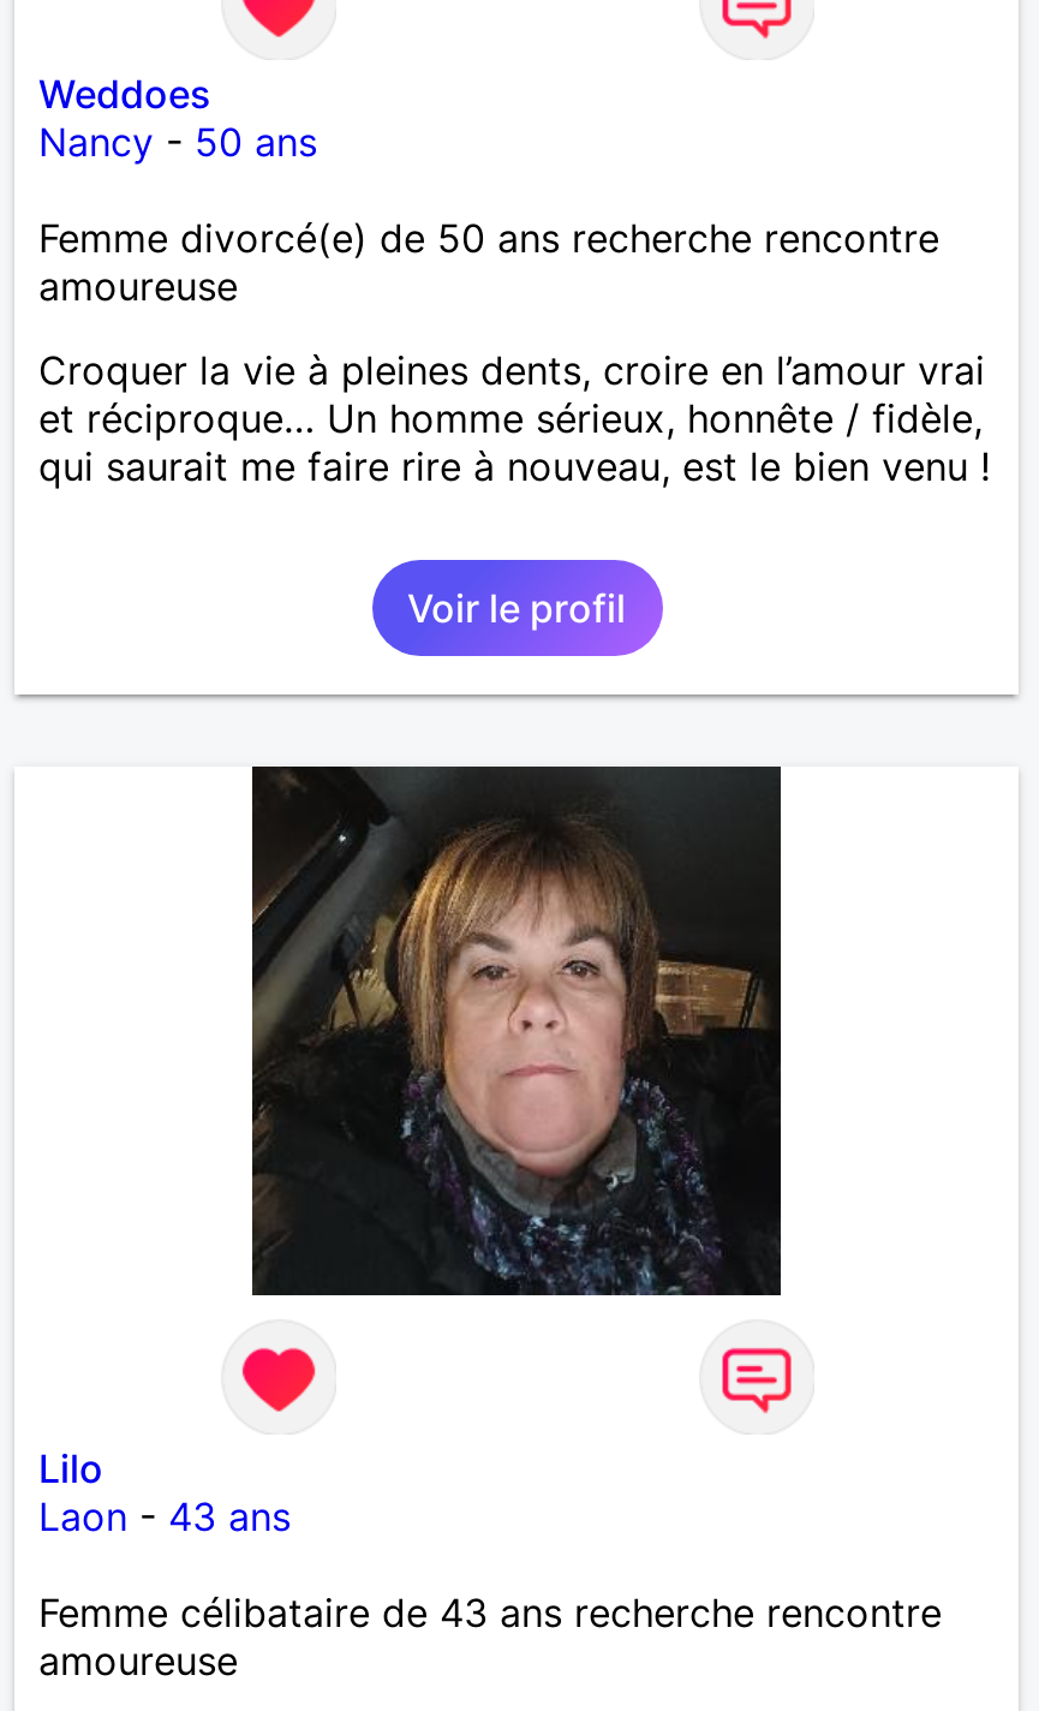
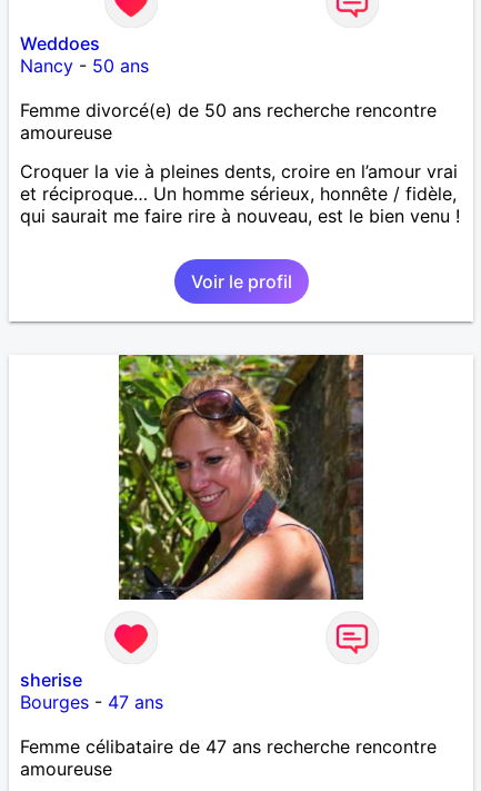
[250,764,783,1298] [image] -> [118,354,364,601] [image]
[38,1444,291,1540] Lilo | Laon - 43 ans -> [20,669,163,713] sherise | Bourges - 47 ans
[38,1588,942,1636] Femme célibataire de 43 ans recherche rencontre -> [20,735,437,758] Femme célibataire de 47 ans recherche rencontre

